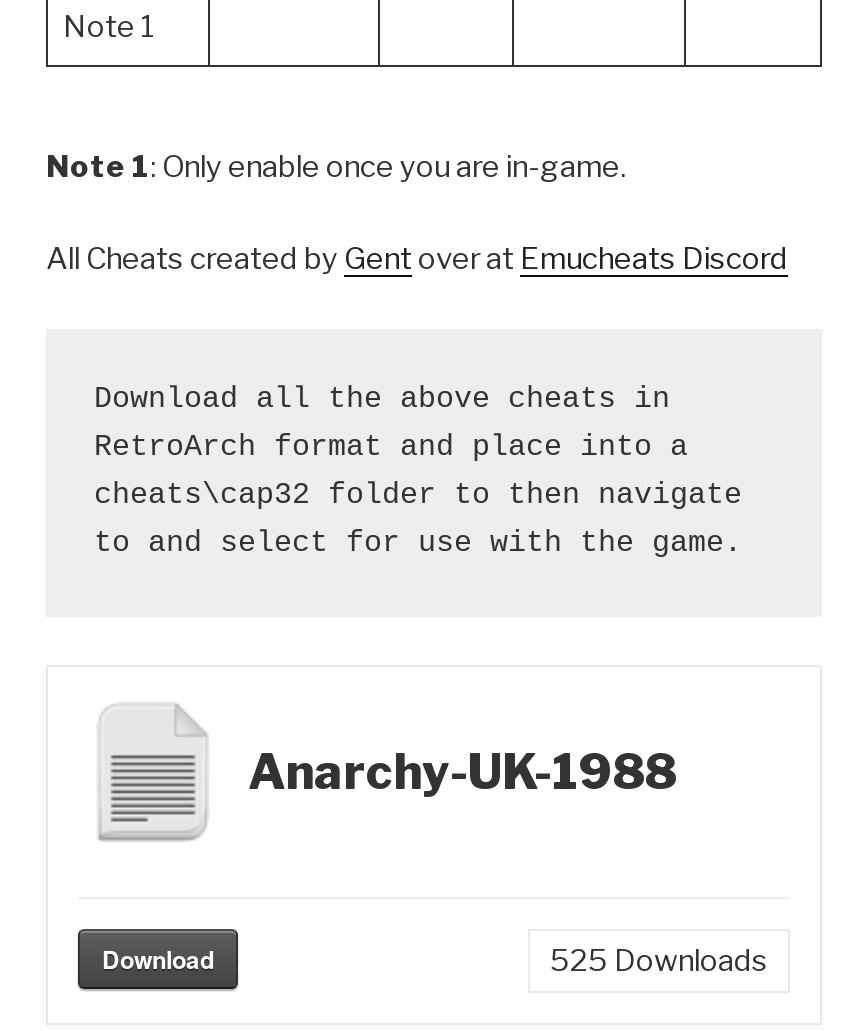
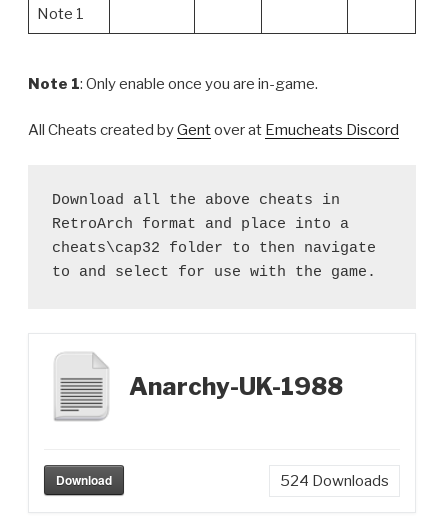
[550,942,768,978] 525 Downloads -> [280,471,389,489] 524 Downloads

